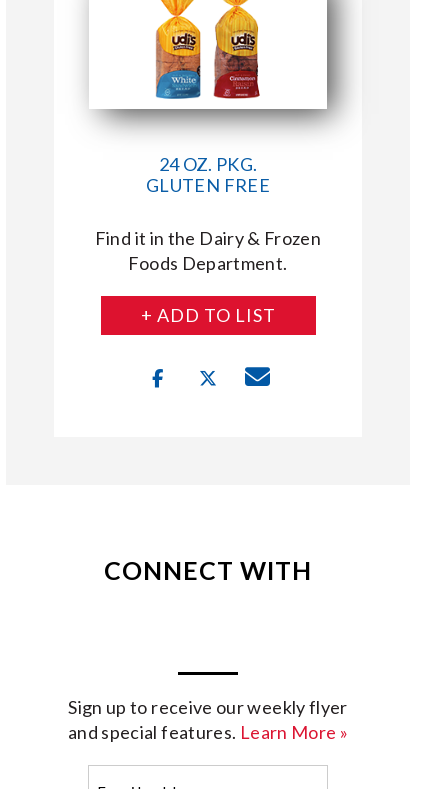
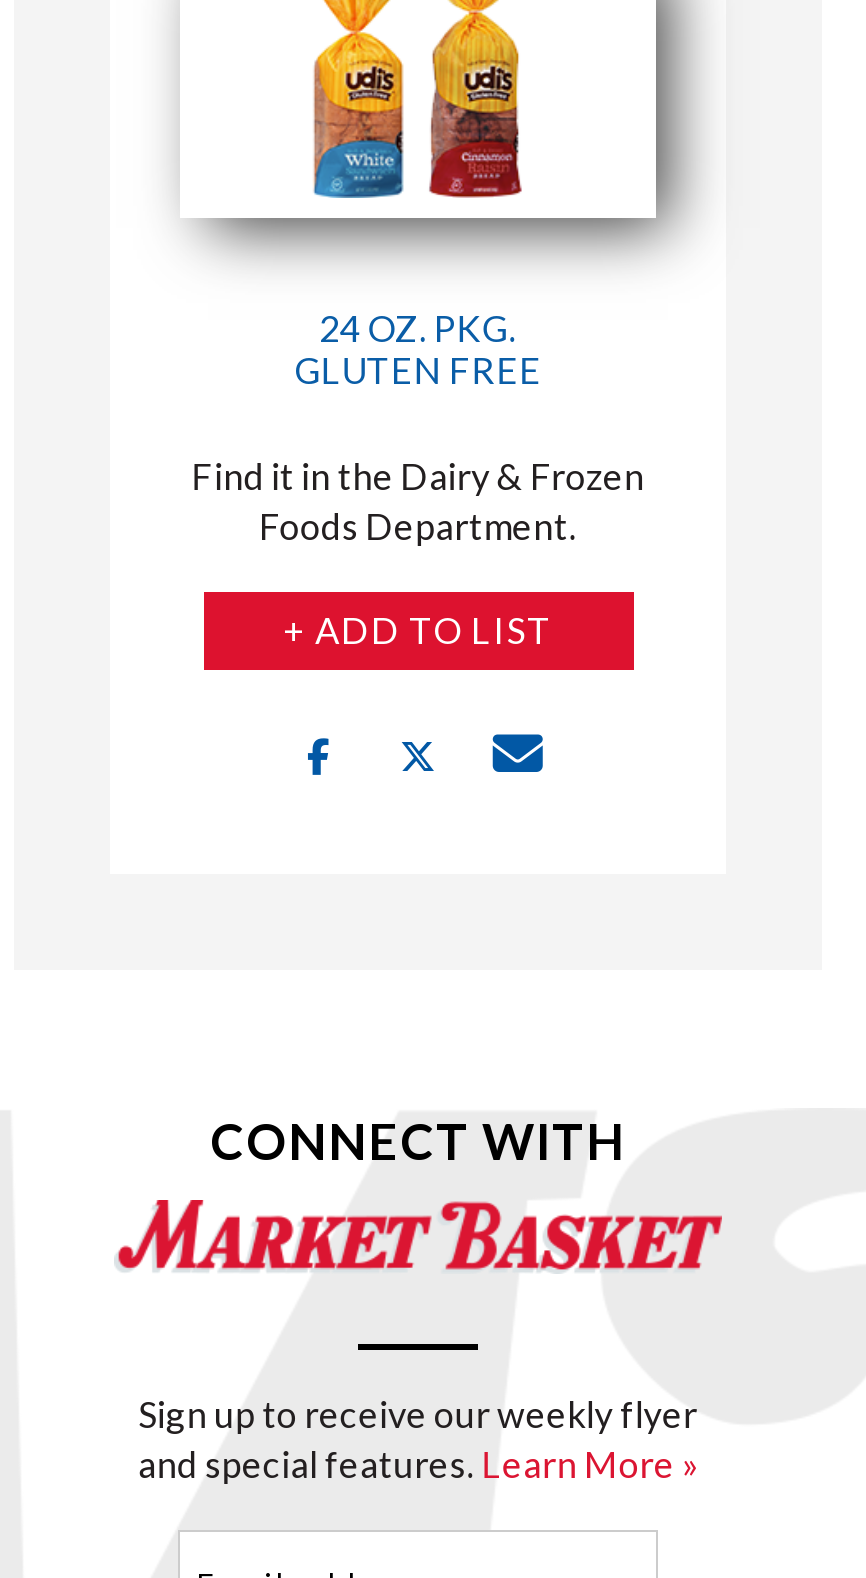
none -> [116,1198,724,1274] [image]

